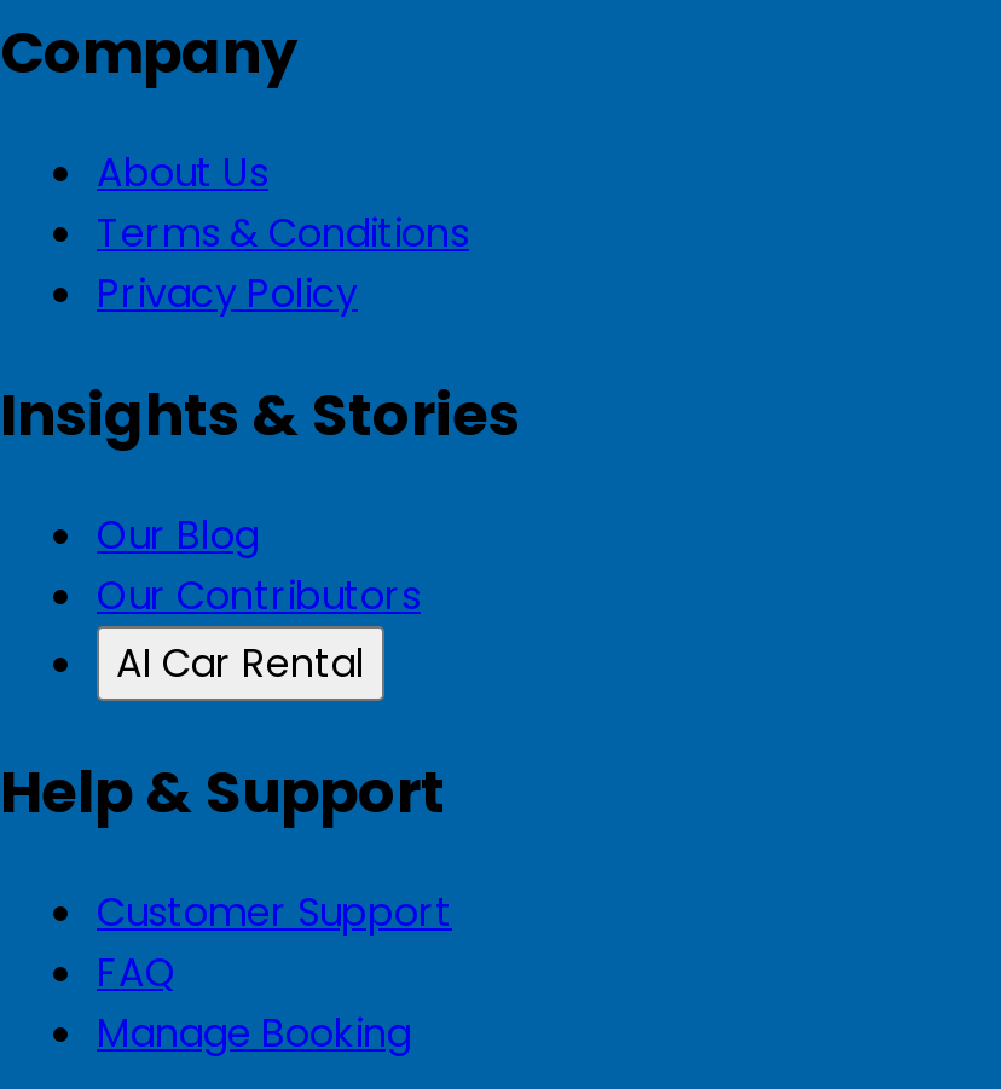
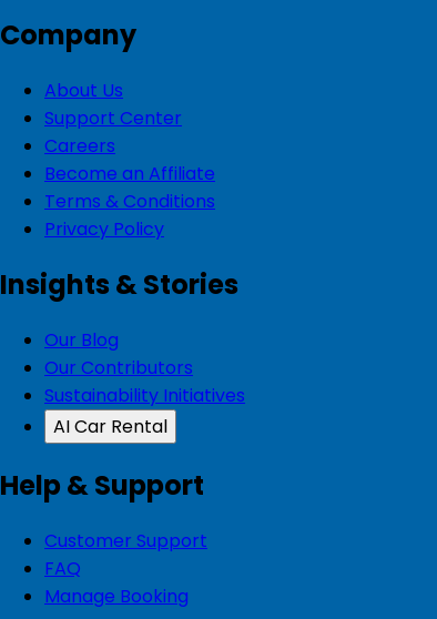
none -> [44,106,215,187] Support Center | Careers | Become an Affiliate
none -> [44,383,245,408] Sustainability Initiatives

